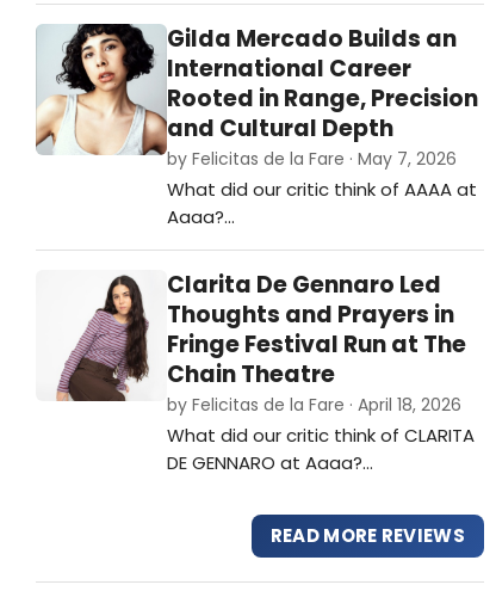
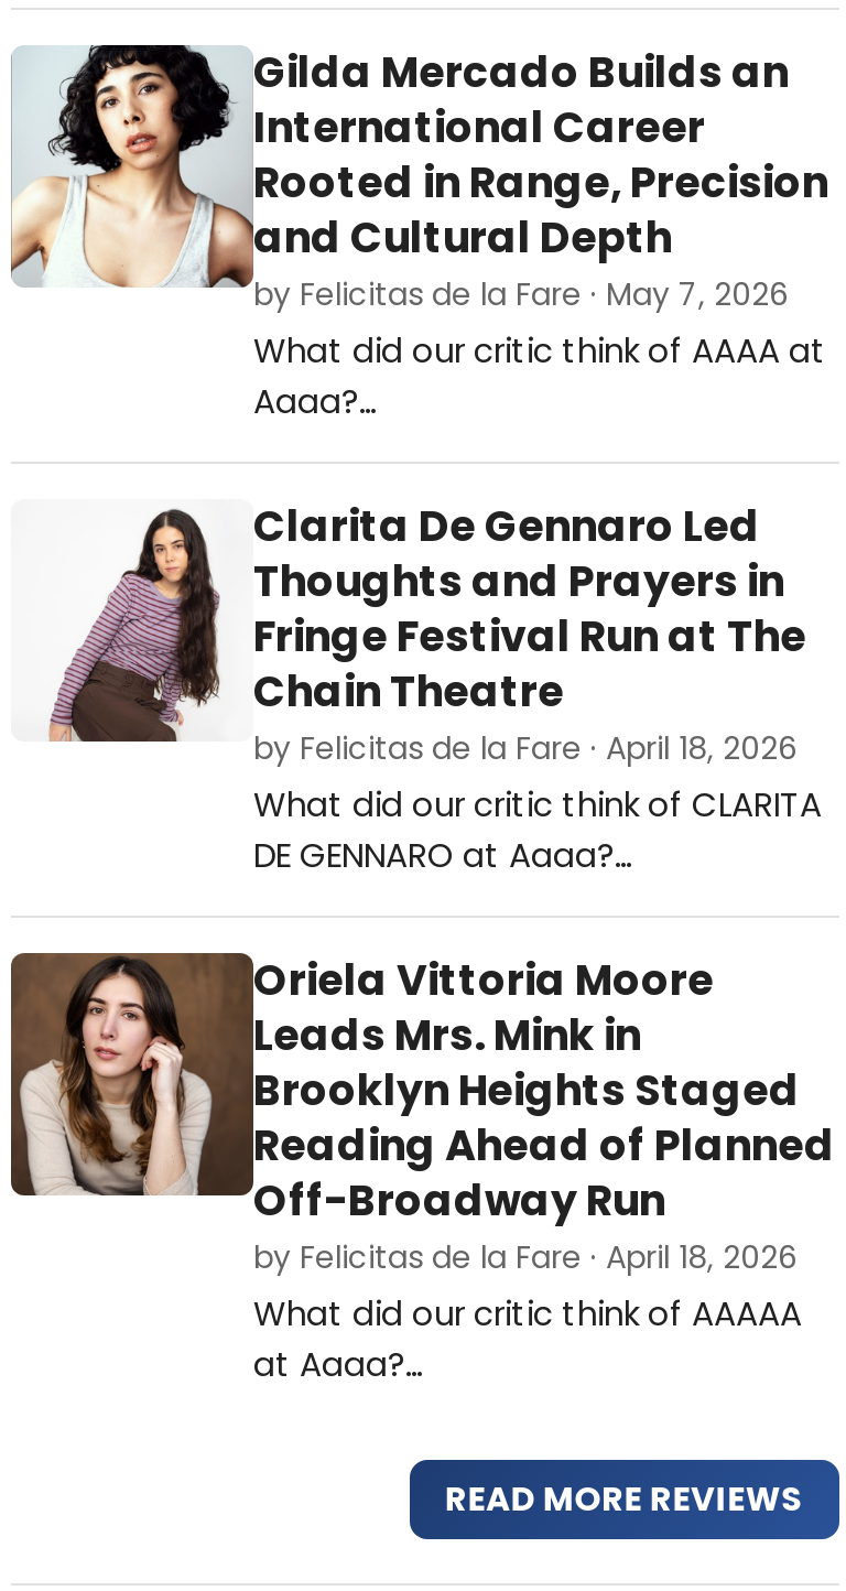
none -> [9,951,835,1388] [image] | Oriela Vittoria Moore | Leads Mrs. Mink in | Brooklyn Heights Staged | Reading Ahead of Planned | Off-Broadway Run | by Felicitas de la Fare · April 18, 2026 | What did our critic think of AAAAA | at Aaaa?…

